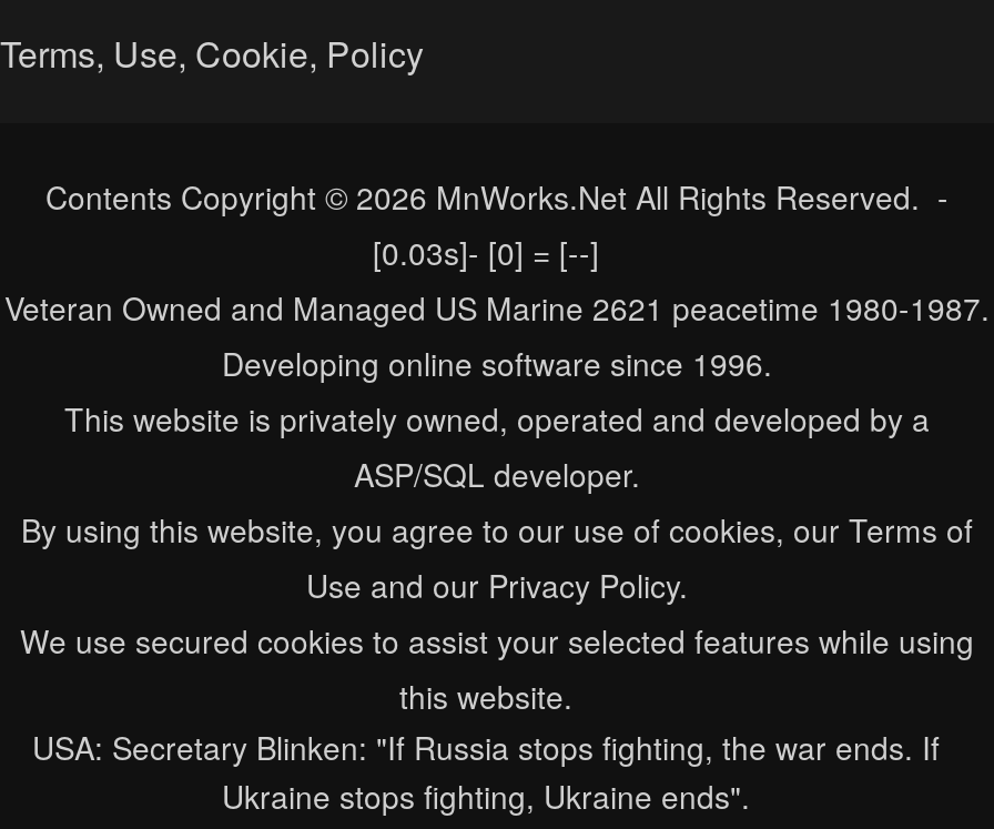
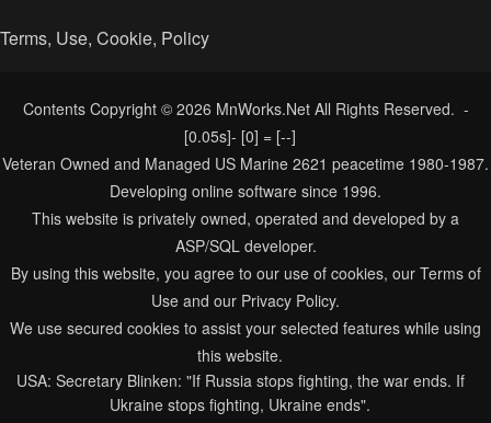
[373,229,599,274] [0.03s]- [0] = [--] -> [184,125,296,147] [0.05s]- [0] = [--]

